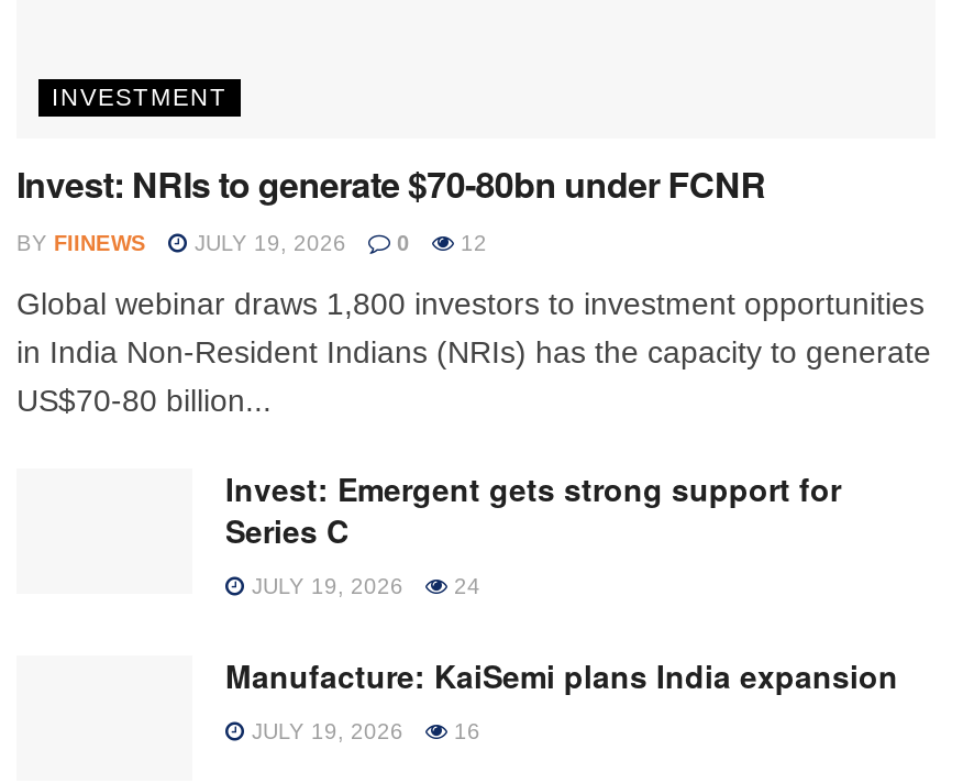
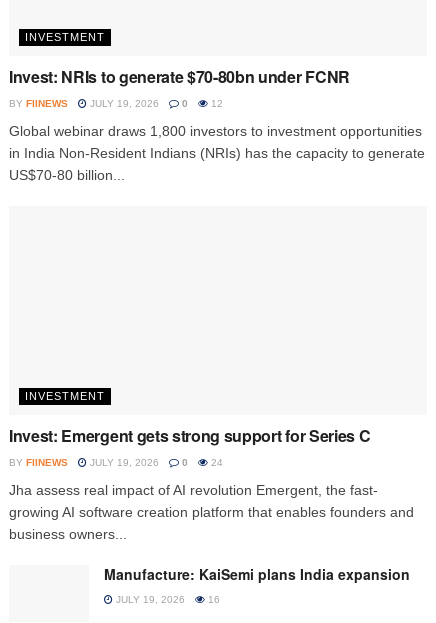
[225,466,841,552] Invest: Emergent gets strong support for | Series C -> [9,390,370,468] INVESTMENT | Invest: Emergent gets strong support for Series C | BY FIINEWS
none -> [9,482,414,542] Jha assess real impact of AI revolution Emergent, the fast- | growing AI software creation platform that enables founders and | business owners...
none -> [179,457,188,468] 0

